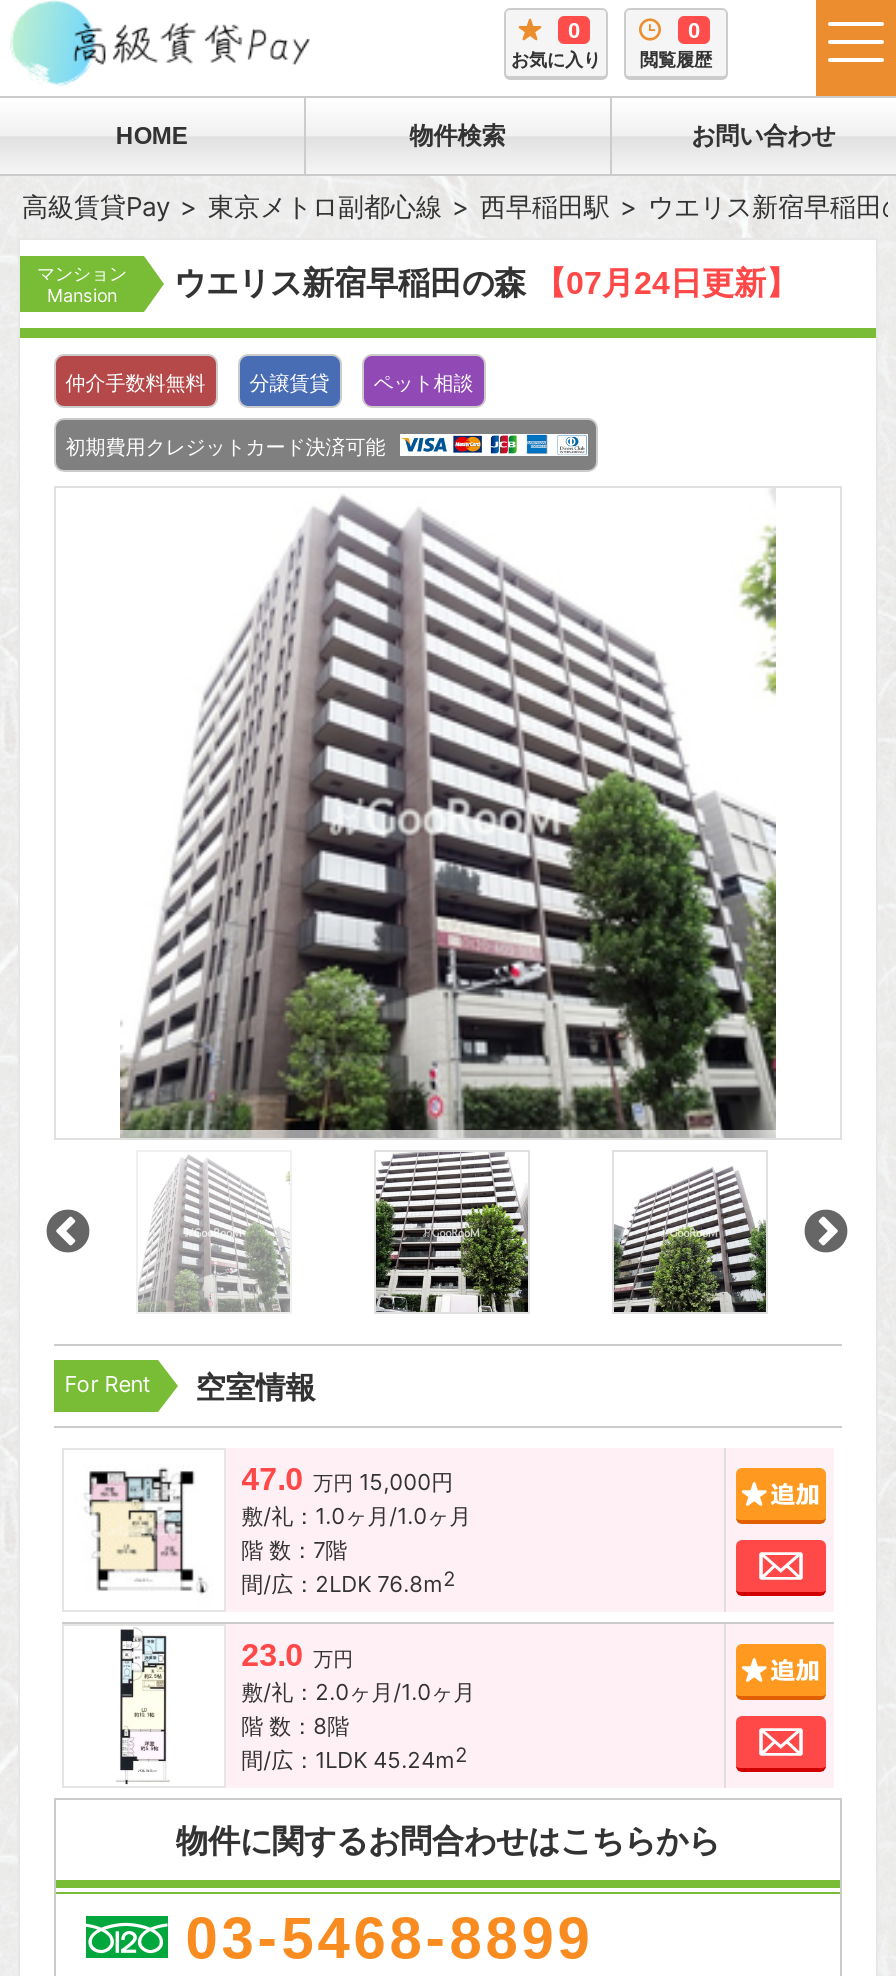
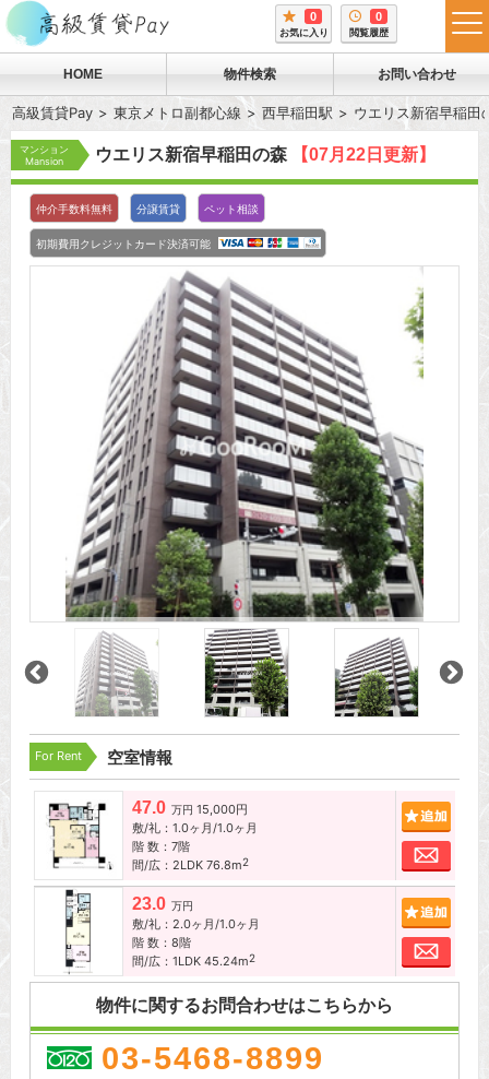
[174,266,798,300] ウエリス新宿早稲田の森【07月24日更新】 -> [95,145,436,164] ウエリス新宿早稲田の森【07月22日更新】

